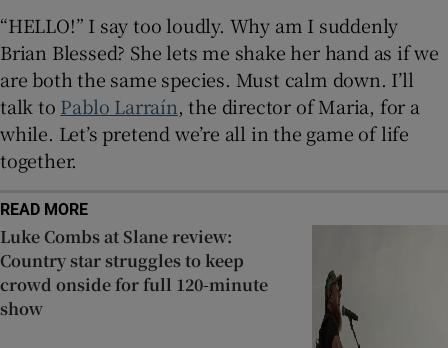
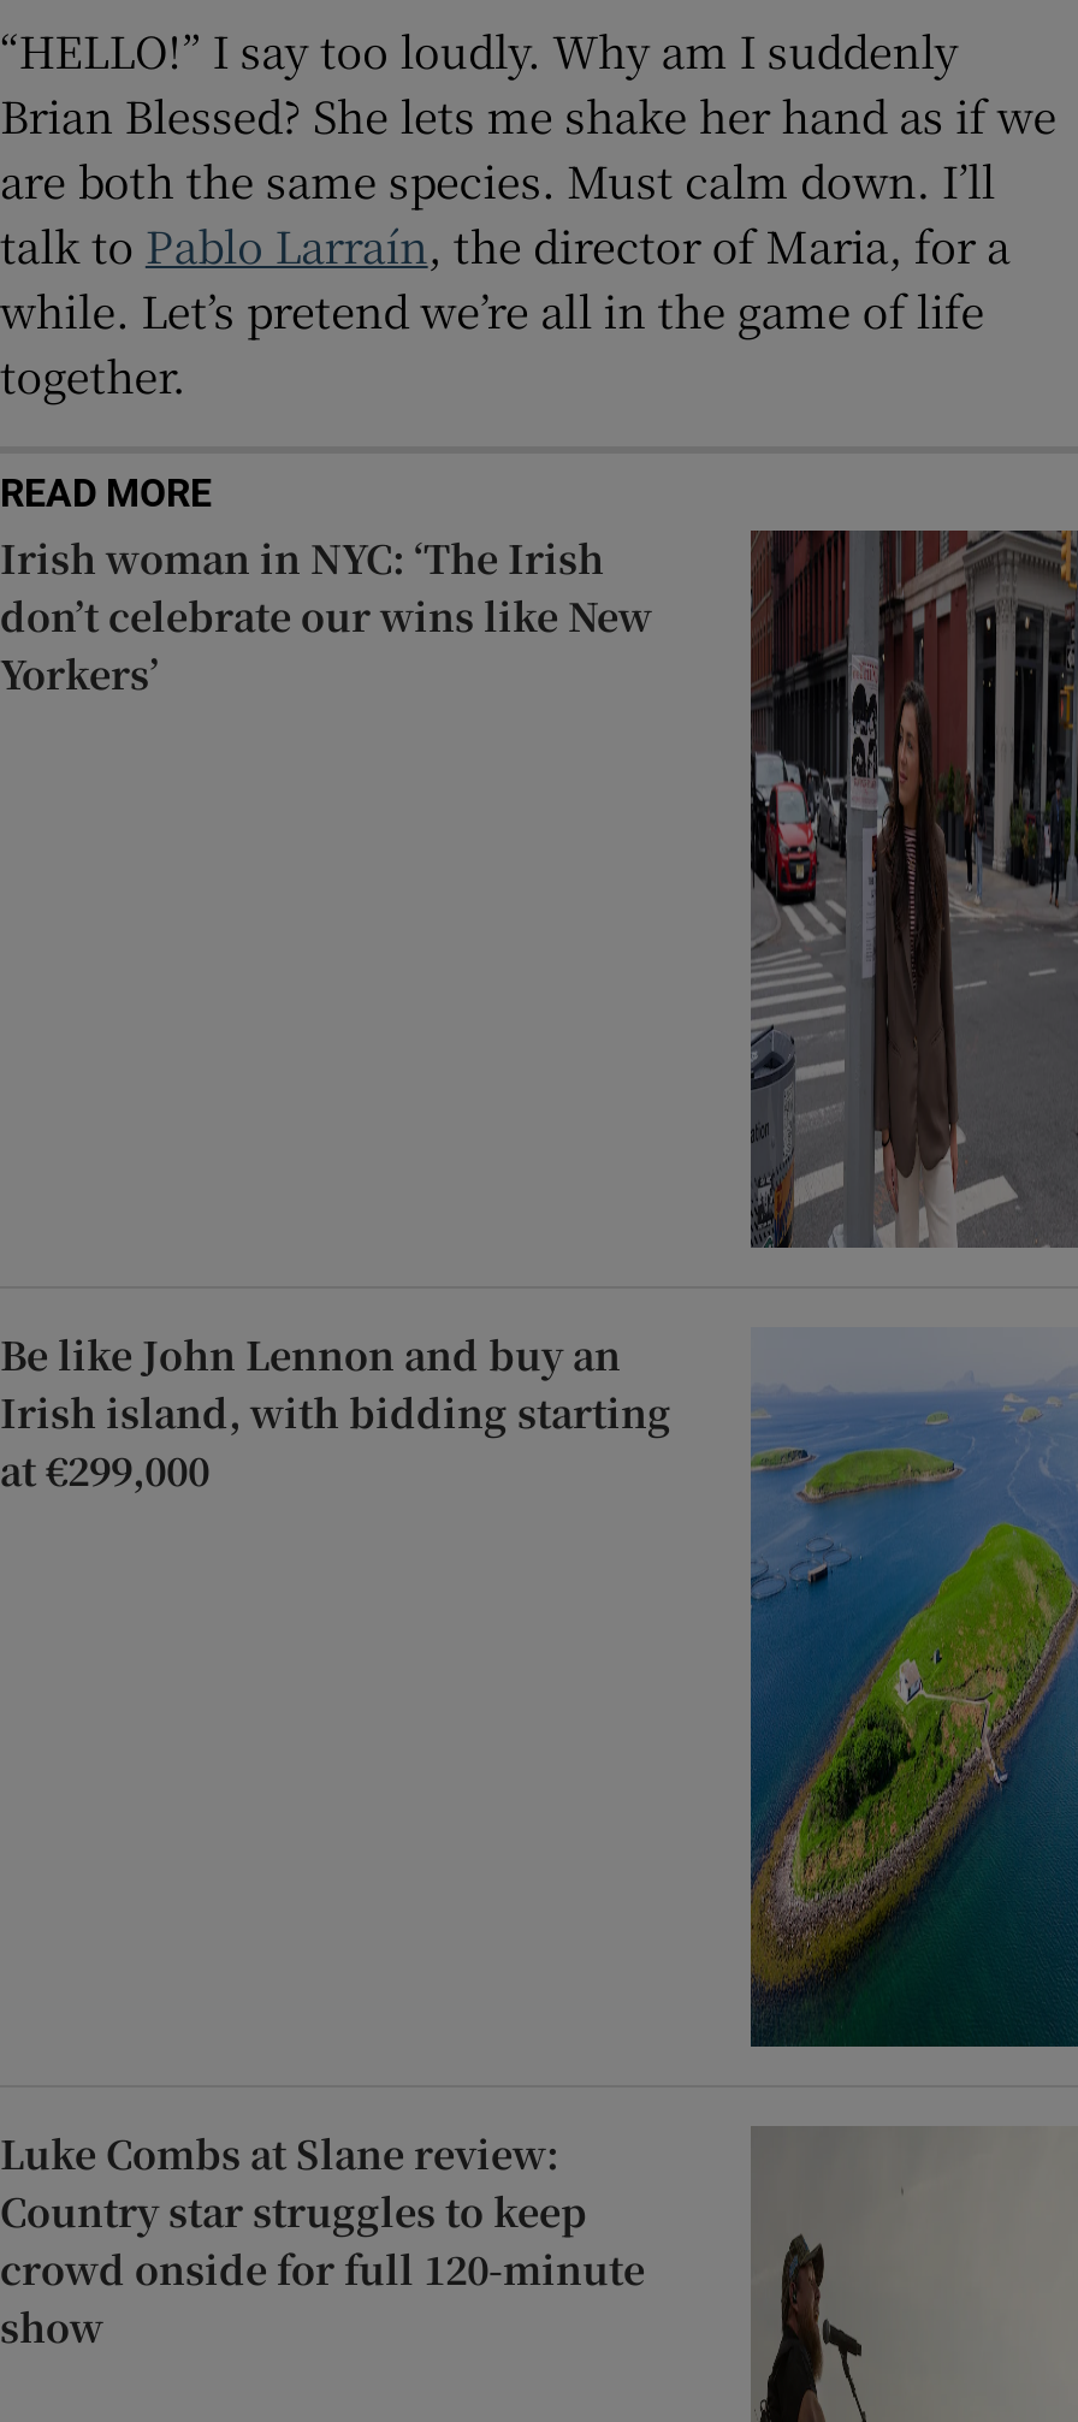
none -> [0,528,1071,1250] [image] | Irish woman in NYC: ‘The Irish | don’t celebrate our wins like New | Yorkers’
none -> [0,1328,1071,2049] [image] | Be like John Lennon and buy an | Irish island, with bidding starting | at €299,000

